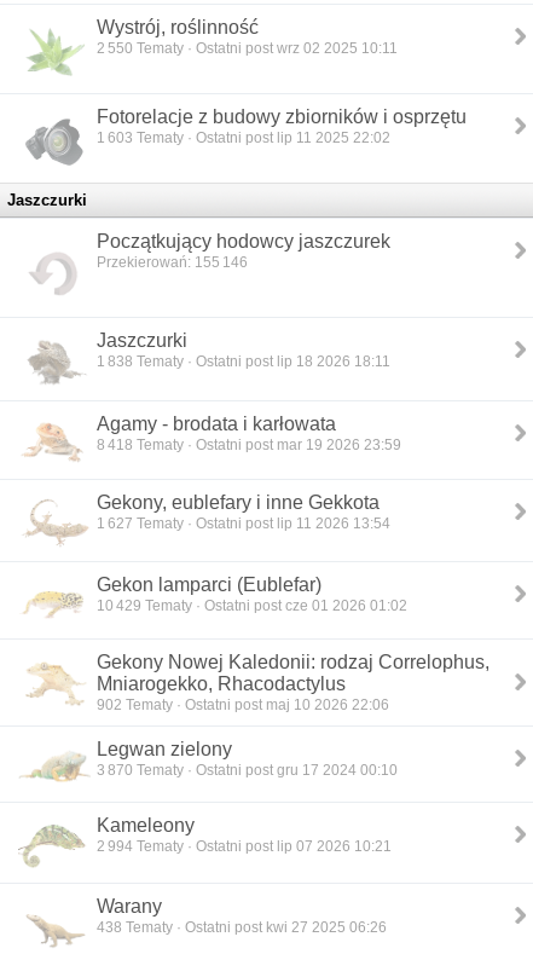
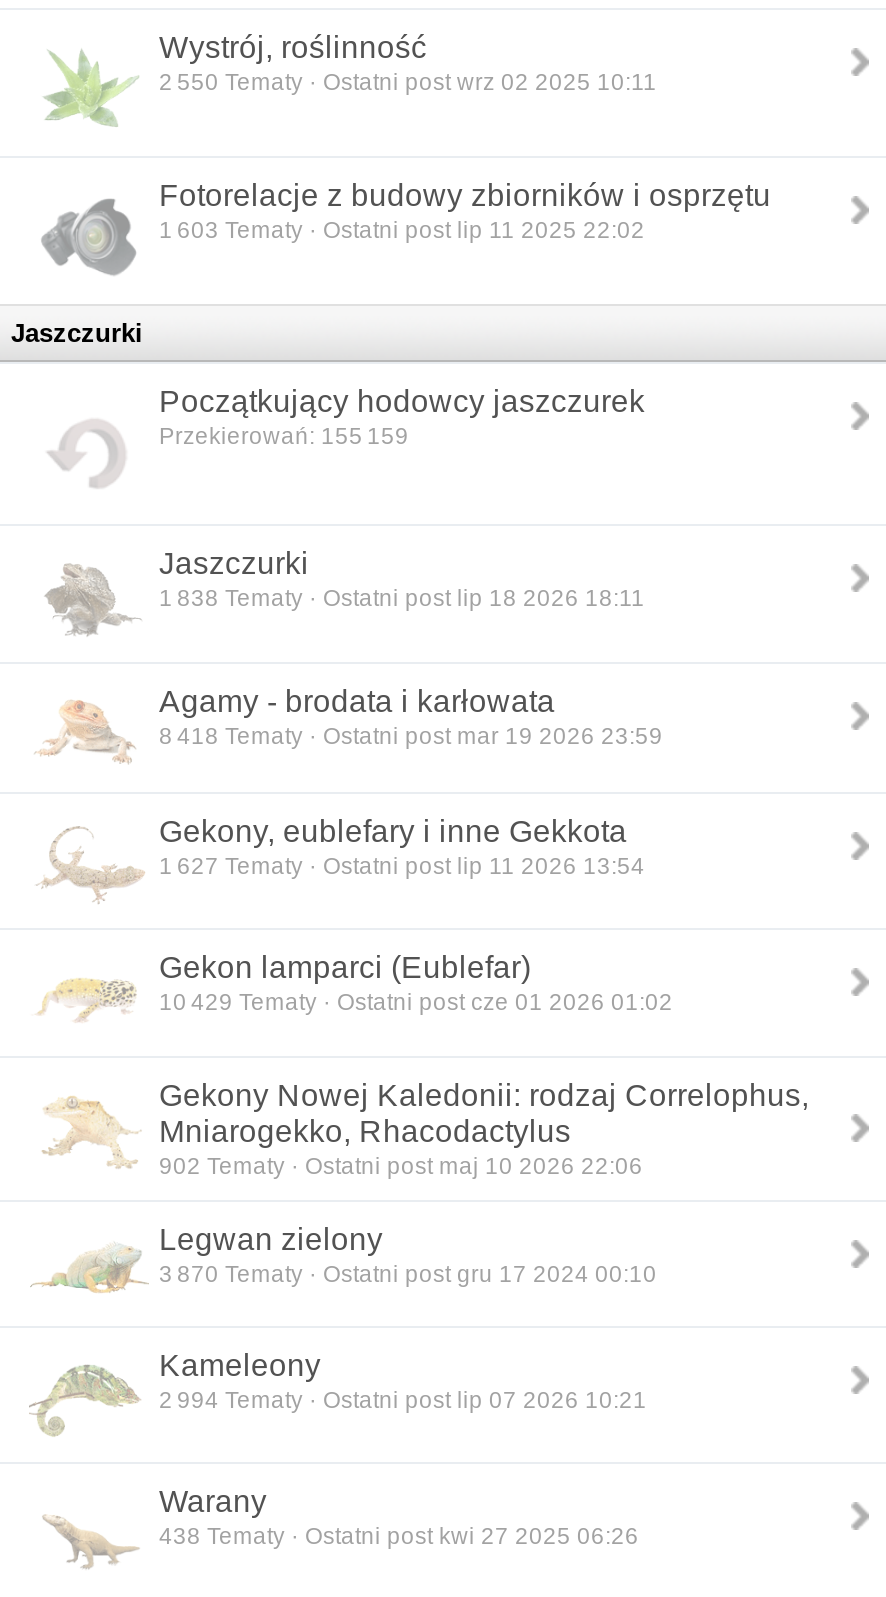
[97,254,248,270] Przekierowań: 155 146 -> [159,422,409,448] Przekierowań: 155 159

